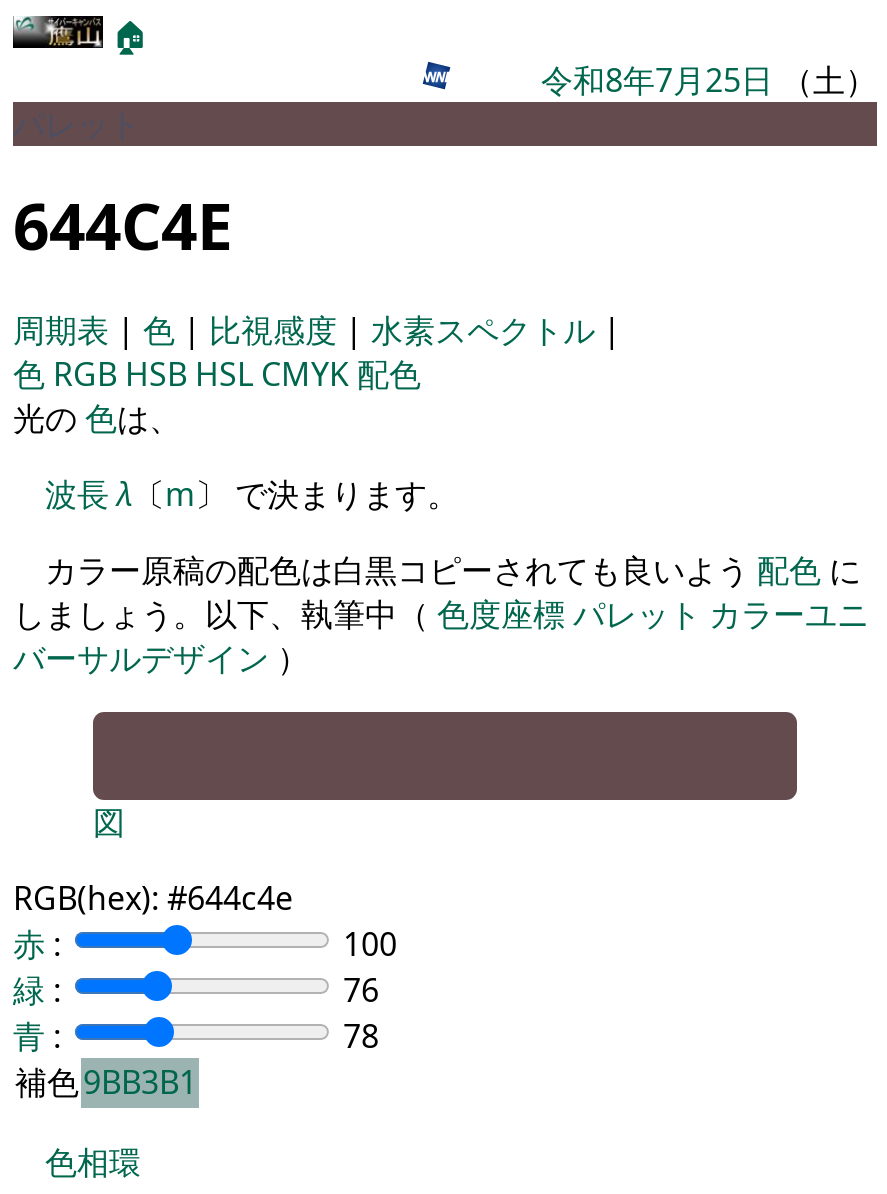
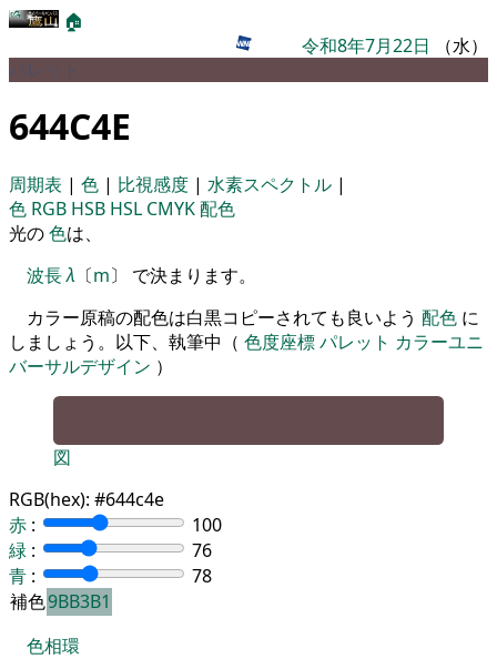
[541,58,877,102] 令和8年7月25日（土） -> [302,33,488,58] 令和8年7月22日（水）

